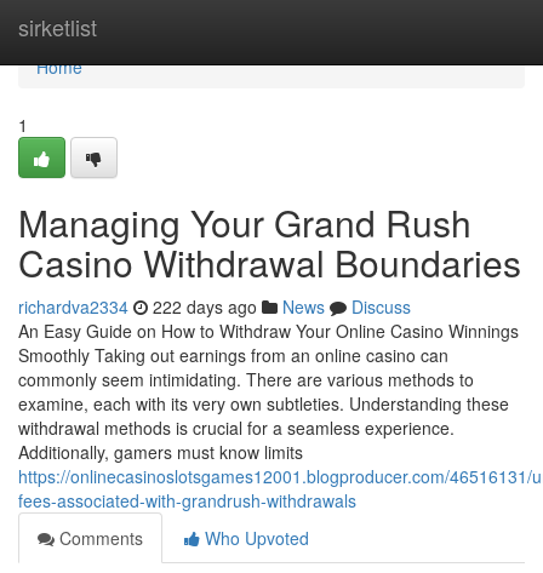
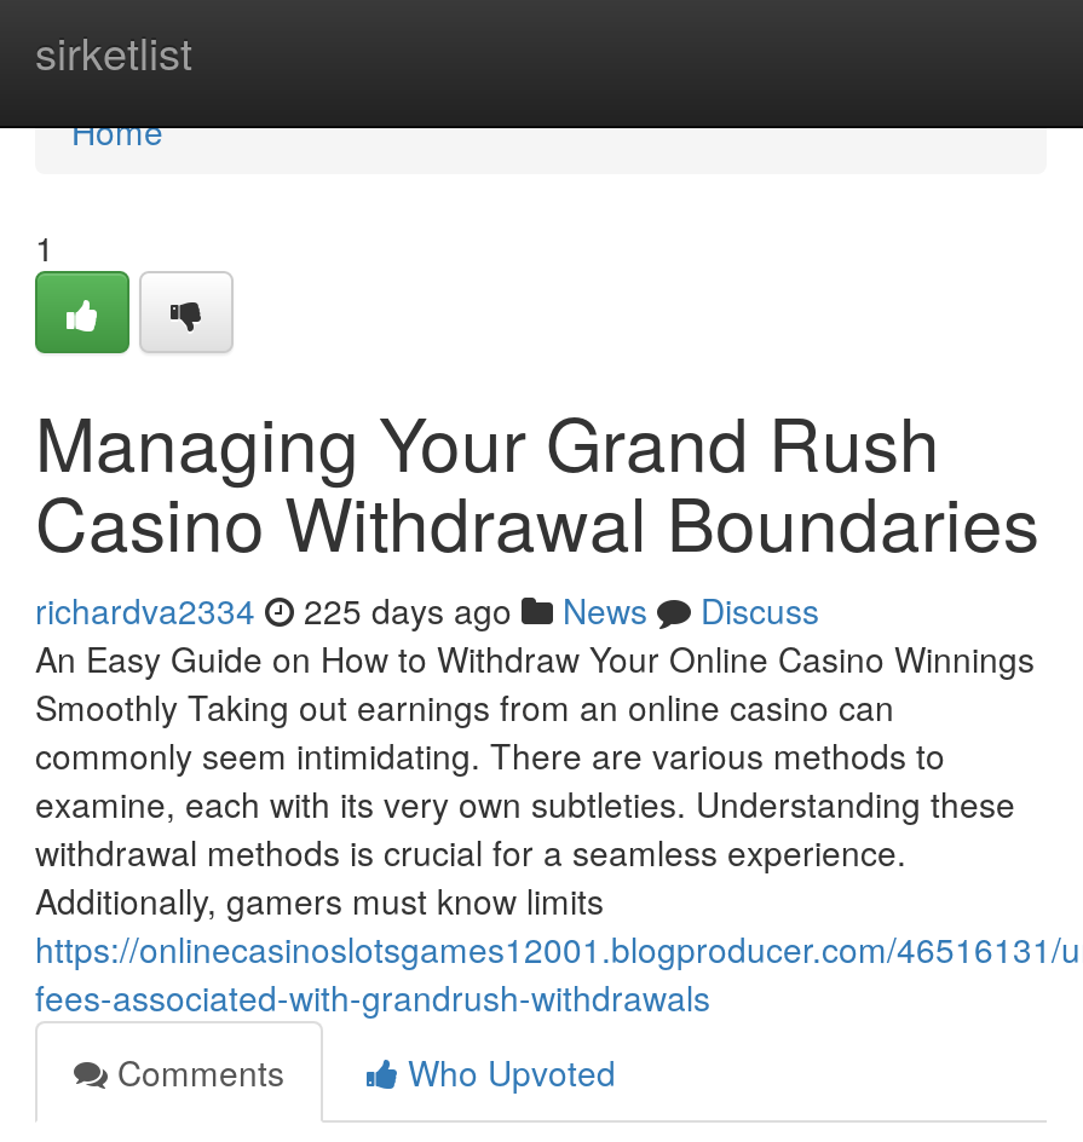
[18,294,411,319] richardva2334 222 days ago News Discuss -> [35,586,819,634] richardva2334 225 days ago News Discuss

